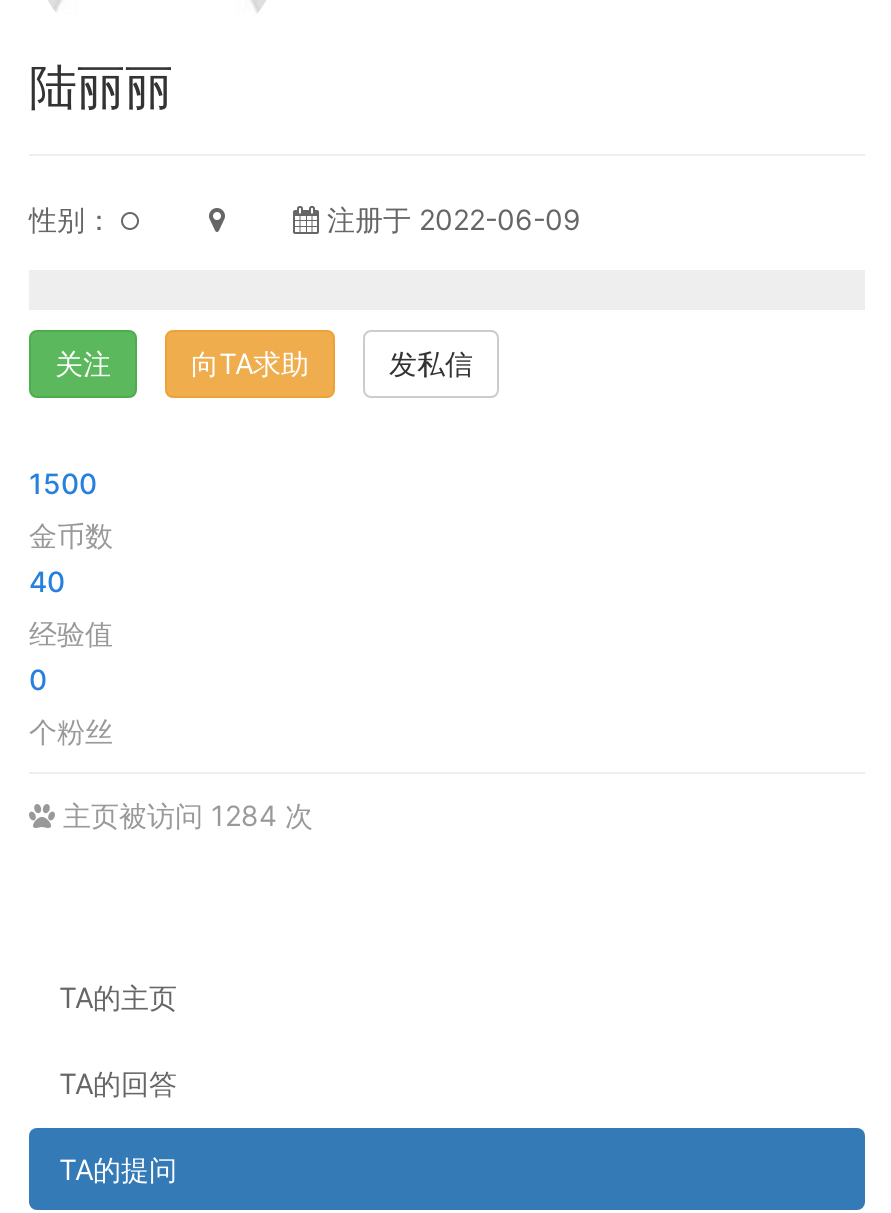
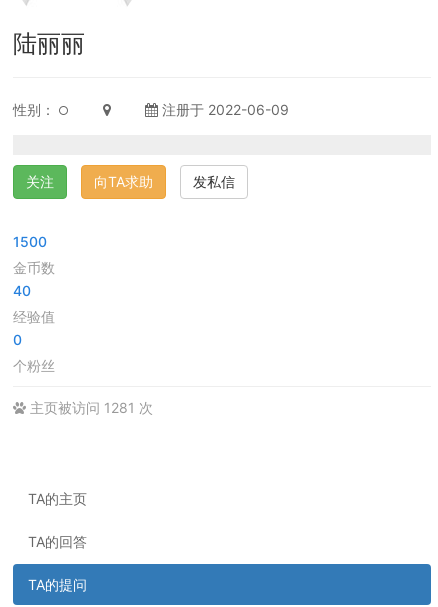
[55,798,313,832] 主页被访问 1284 次 -> [26,399,153,416] 主页被访问 1281 次

